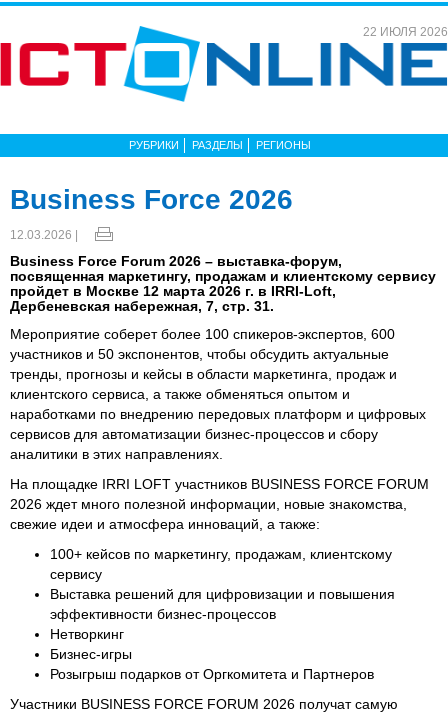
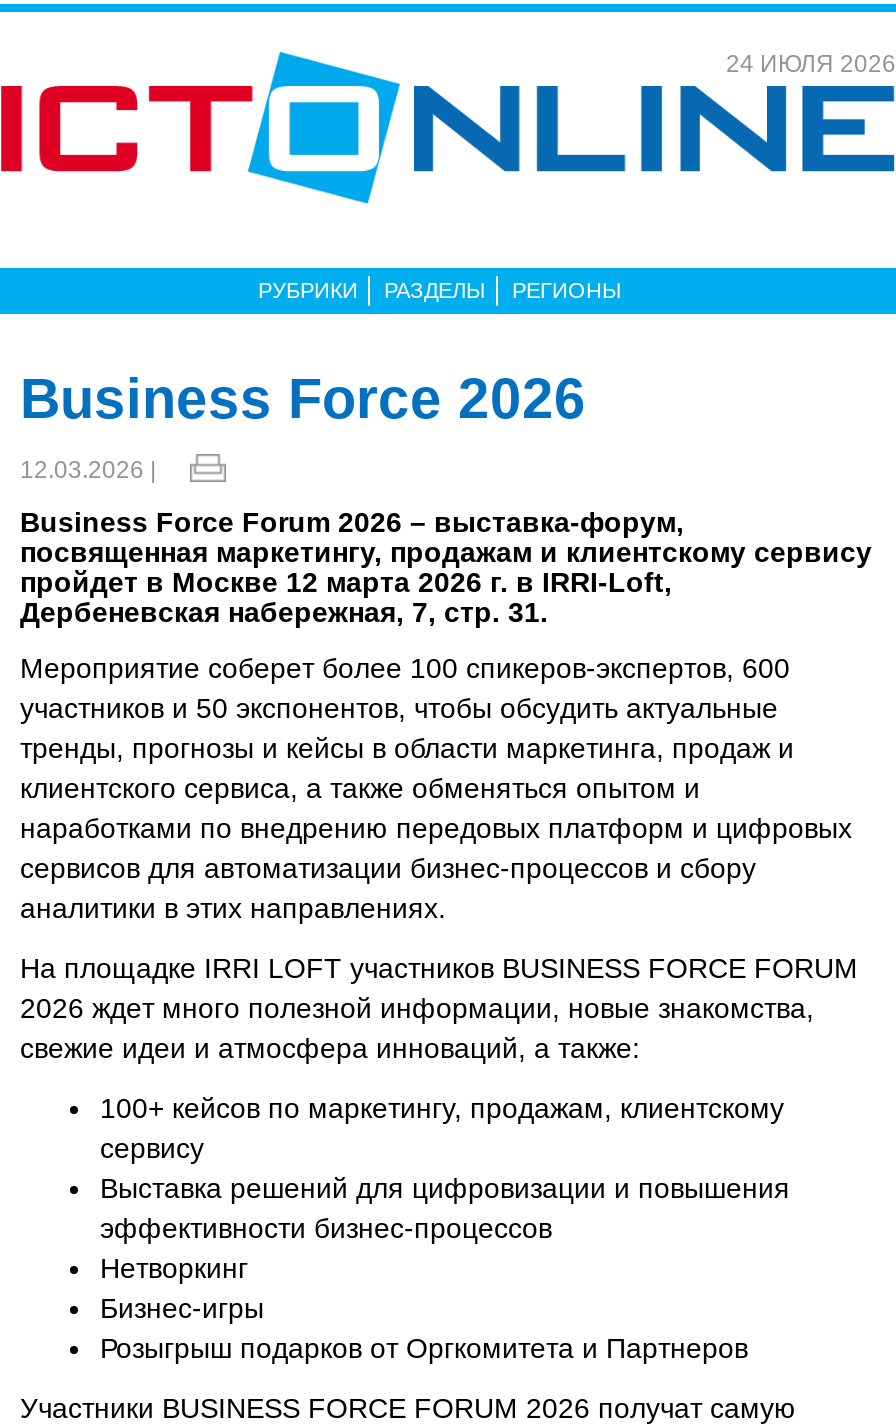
[363,25,448,39] 22 ИЮЛЯ 2026 -> [726,50,896,78] 24 ИЮЛЯ 2026

